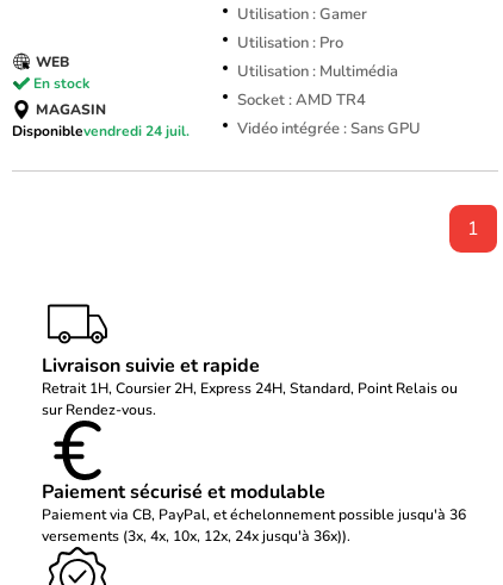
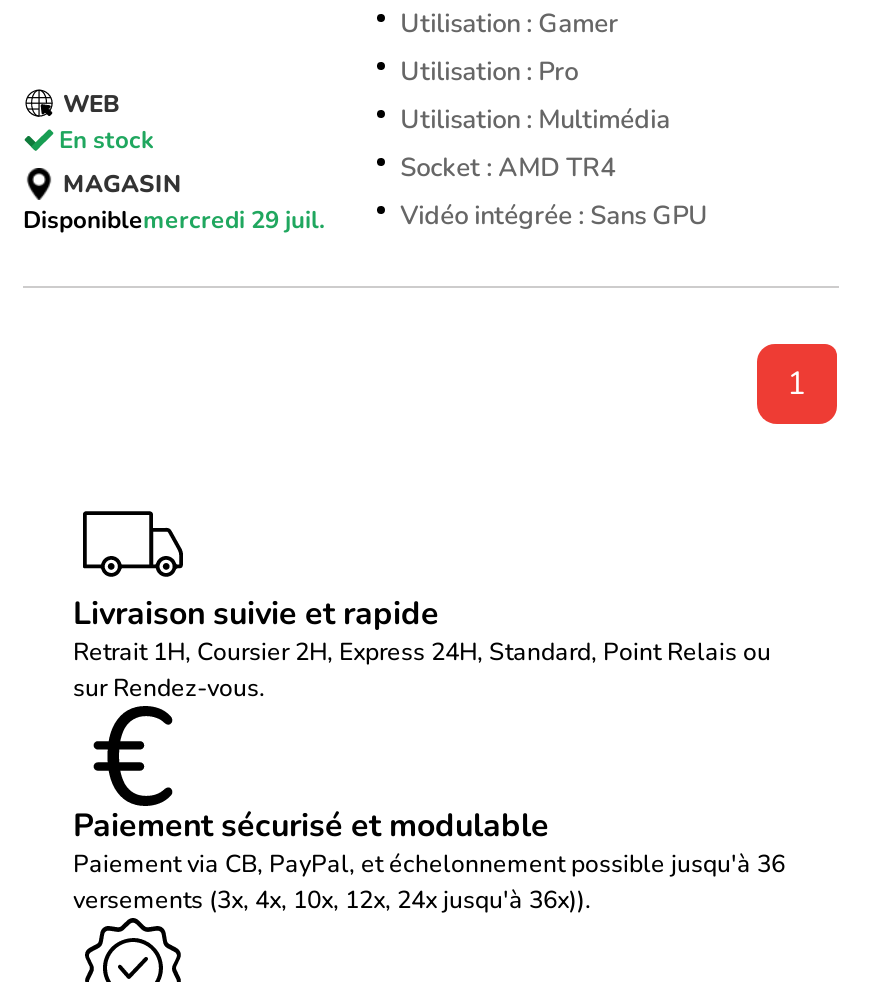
[12,122,190,141] Disponiblevendredi 24 juil. -> [23,204,325,236] Disponiblemercredi 29 juil.

